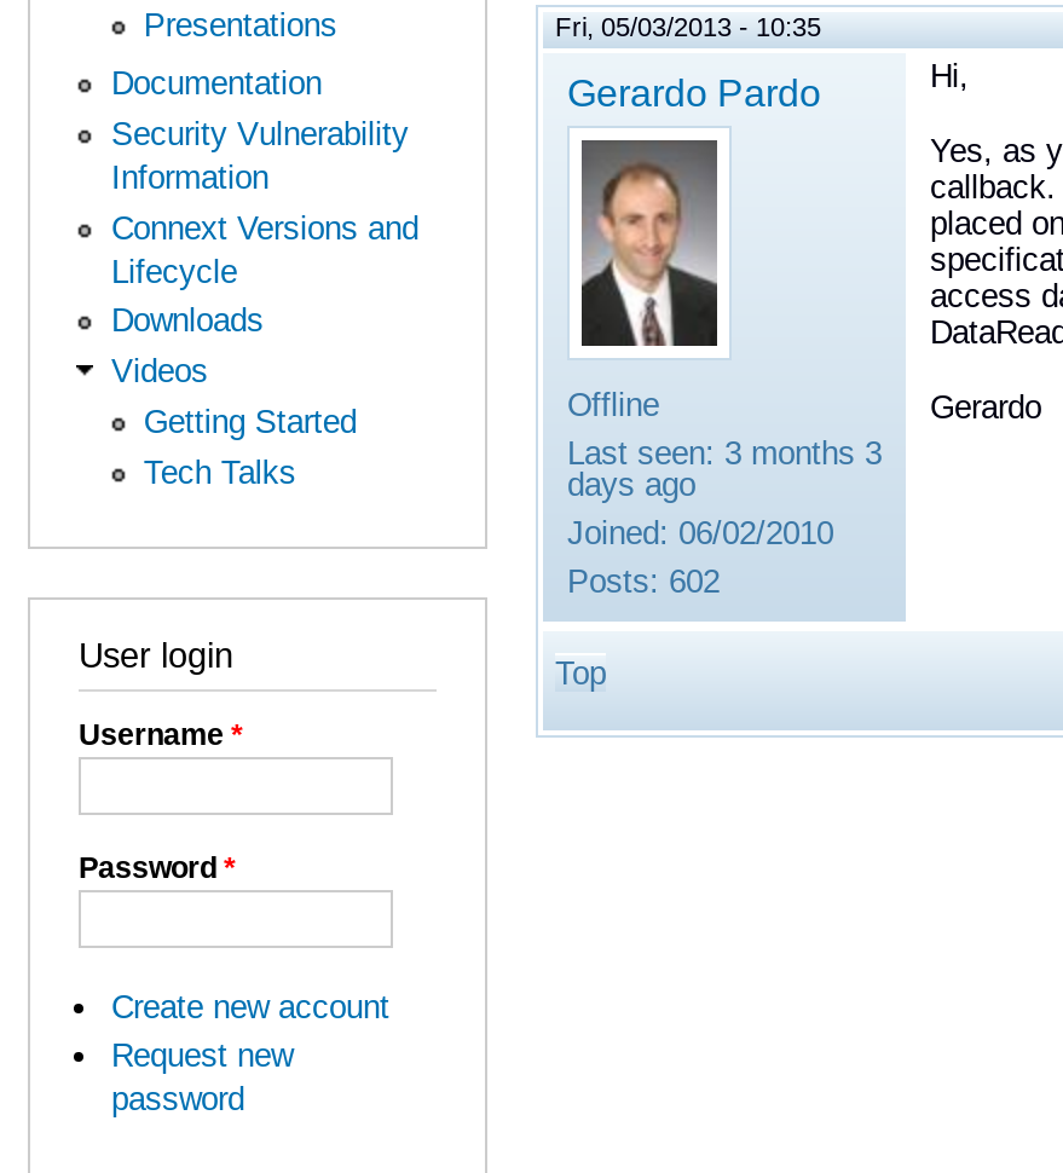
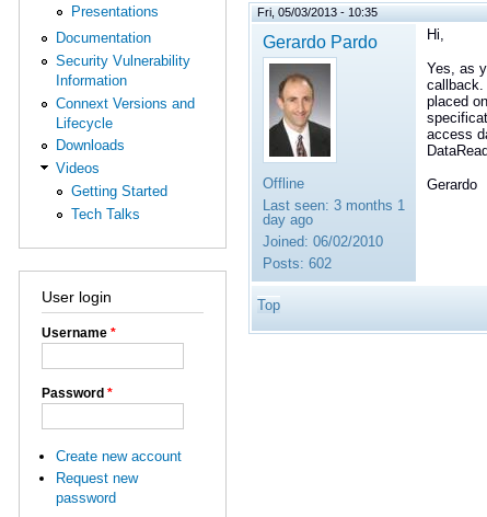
[567,434,882,470] Last seen: 3 months 3 -> [263,197,405,213] Last seen: 3 months 1
[567,466,695,502] days ago -> [263,211,313,227] day ago

